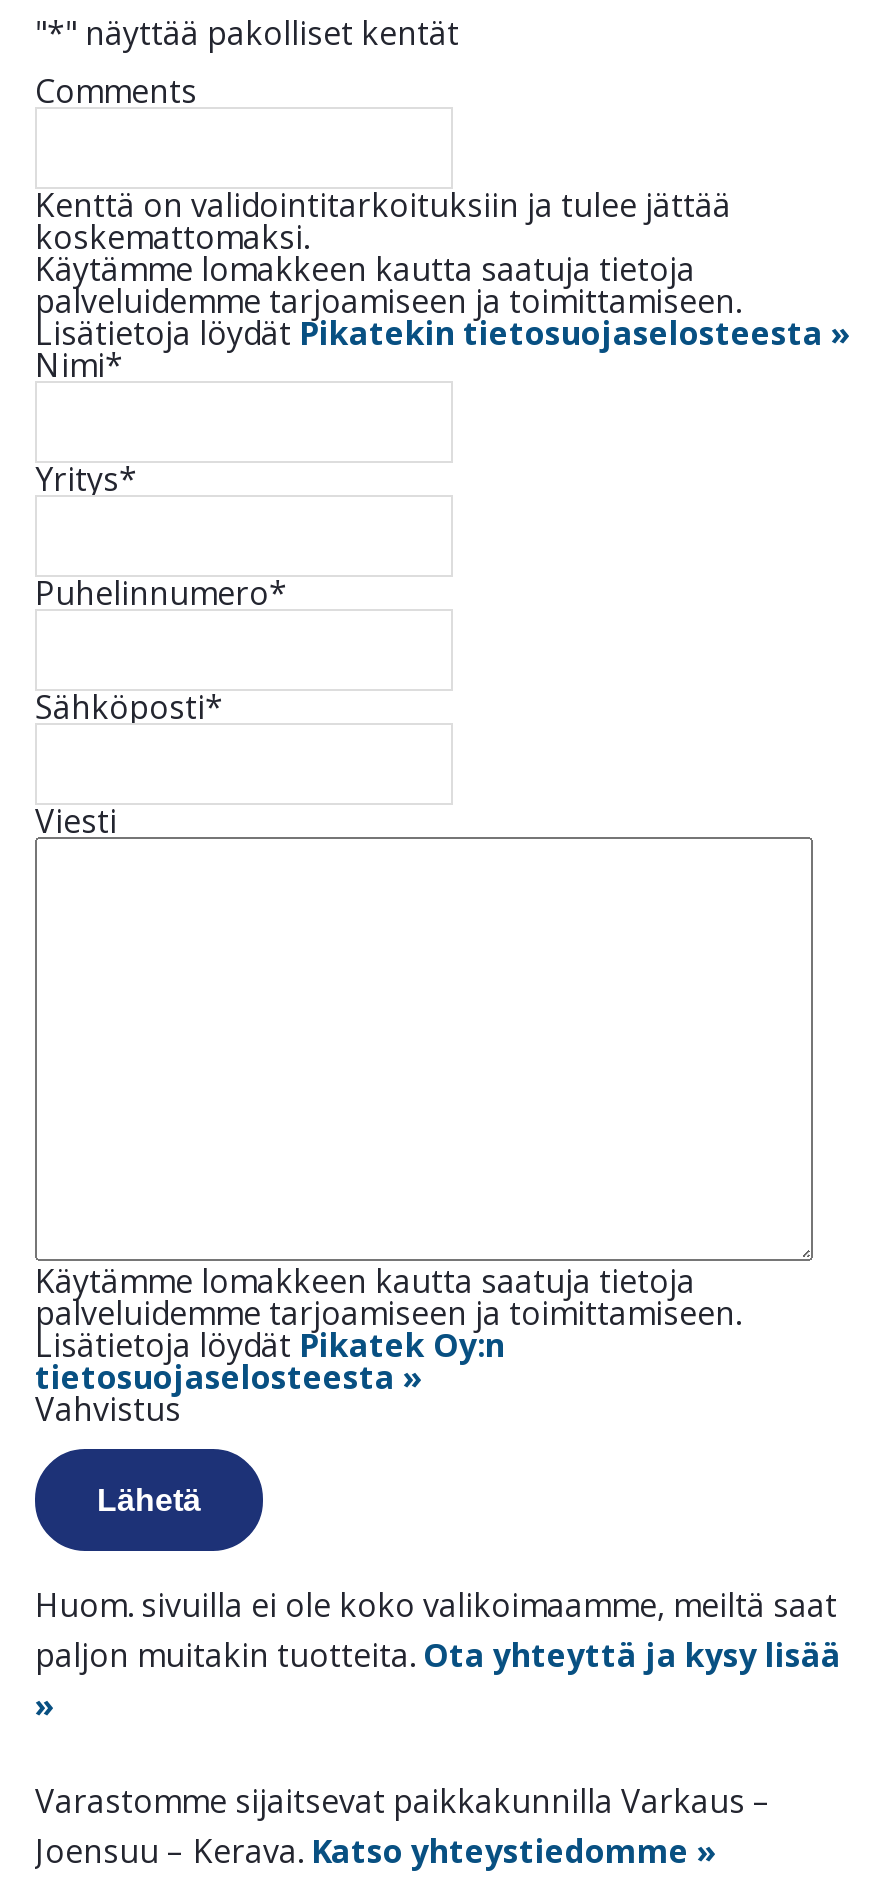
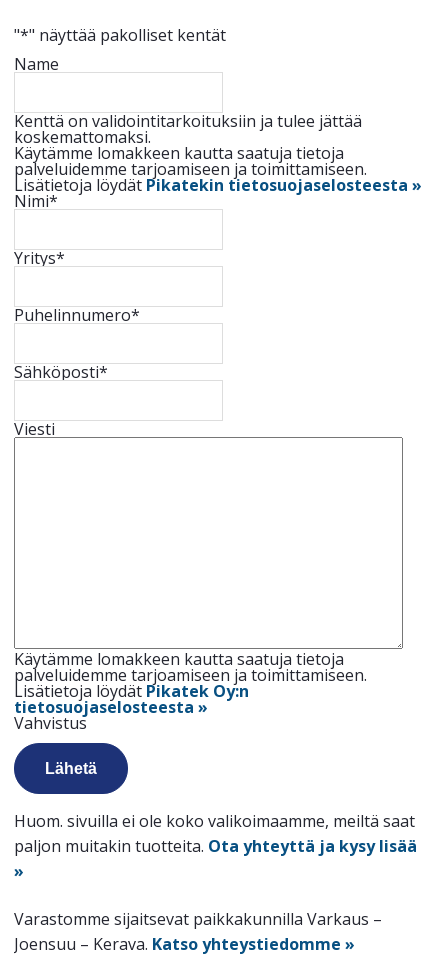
[35,68,197,112] Comments -> [14,53,59,75] Name

